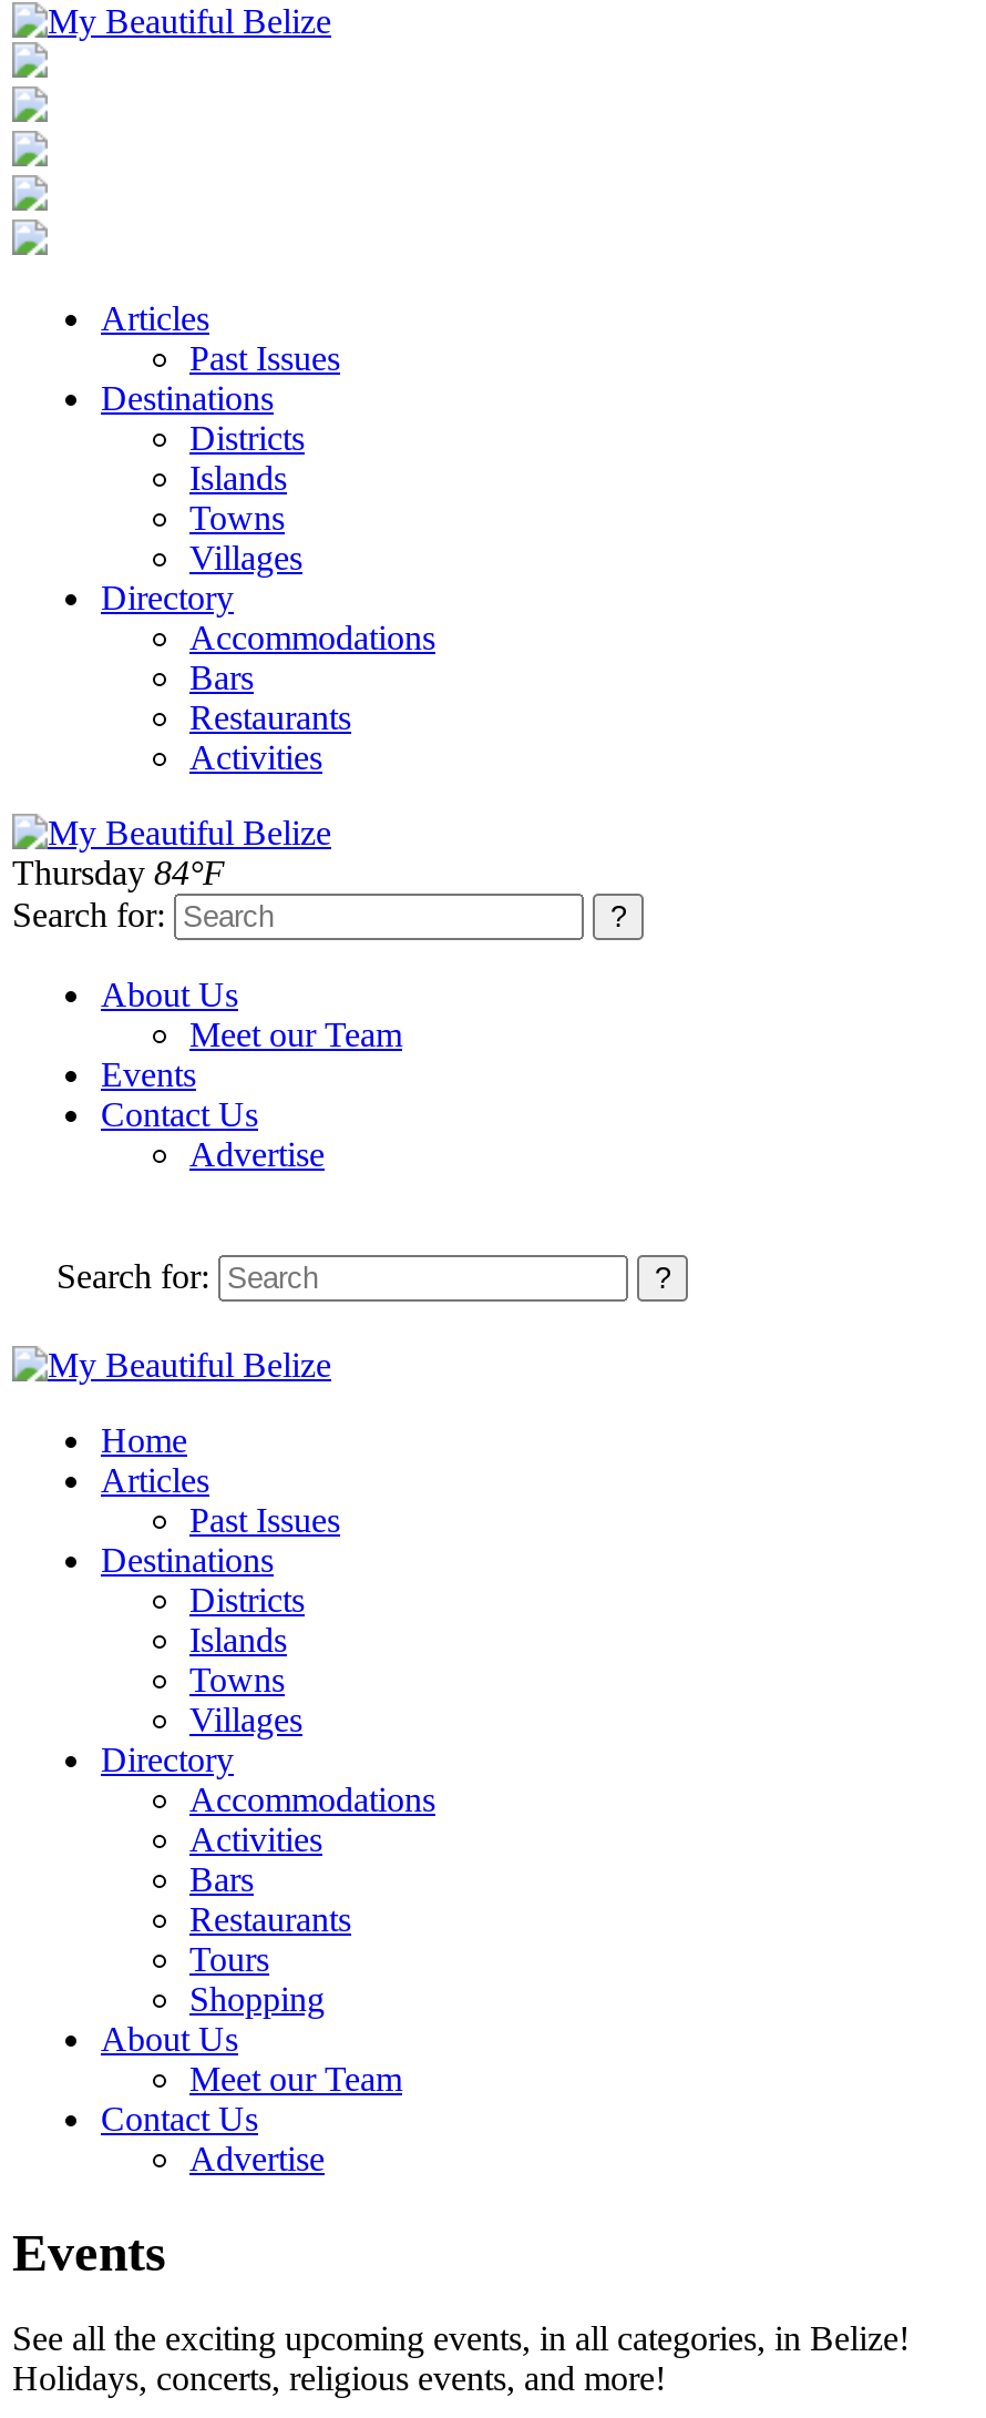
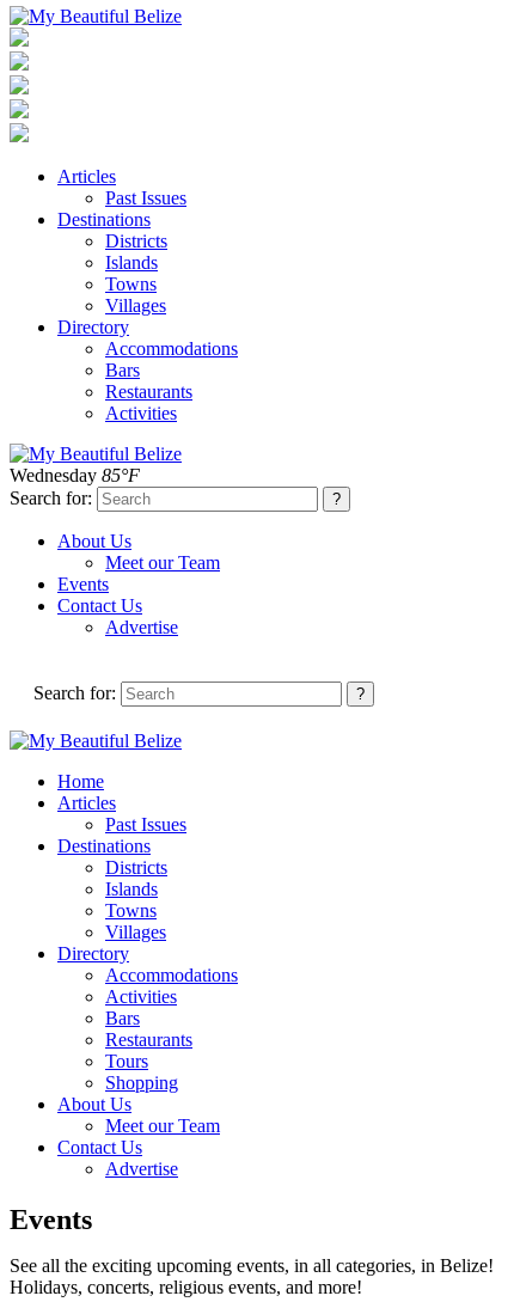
[12,854,225,891] Thursday 84°F -> [10,465,140,485] Wednesday 85°F

